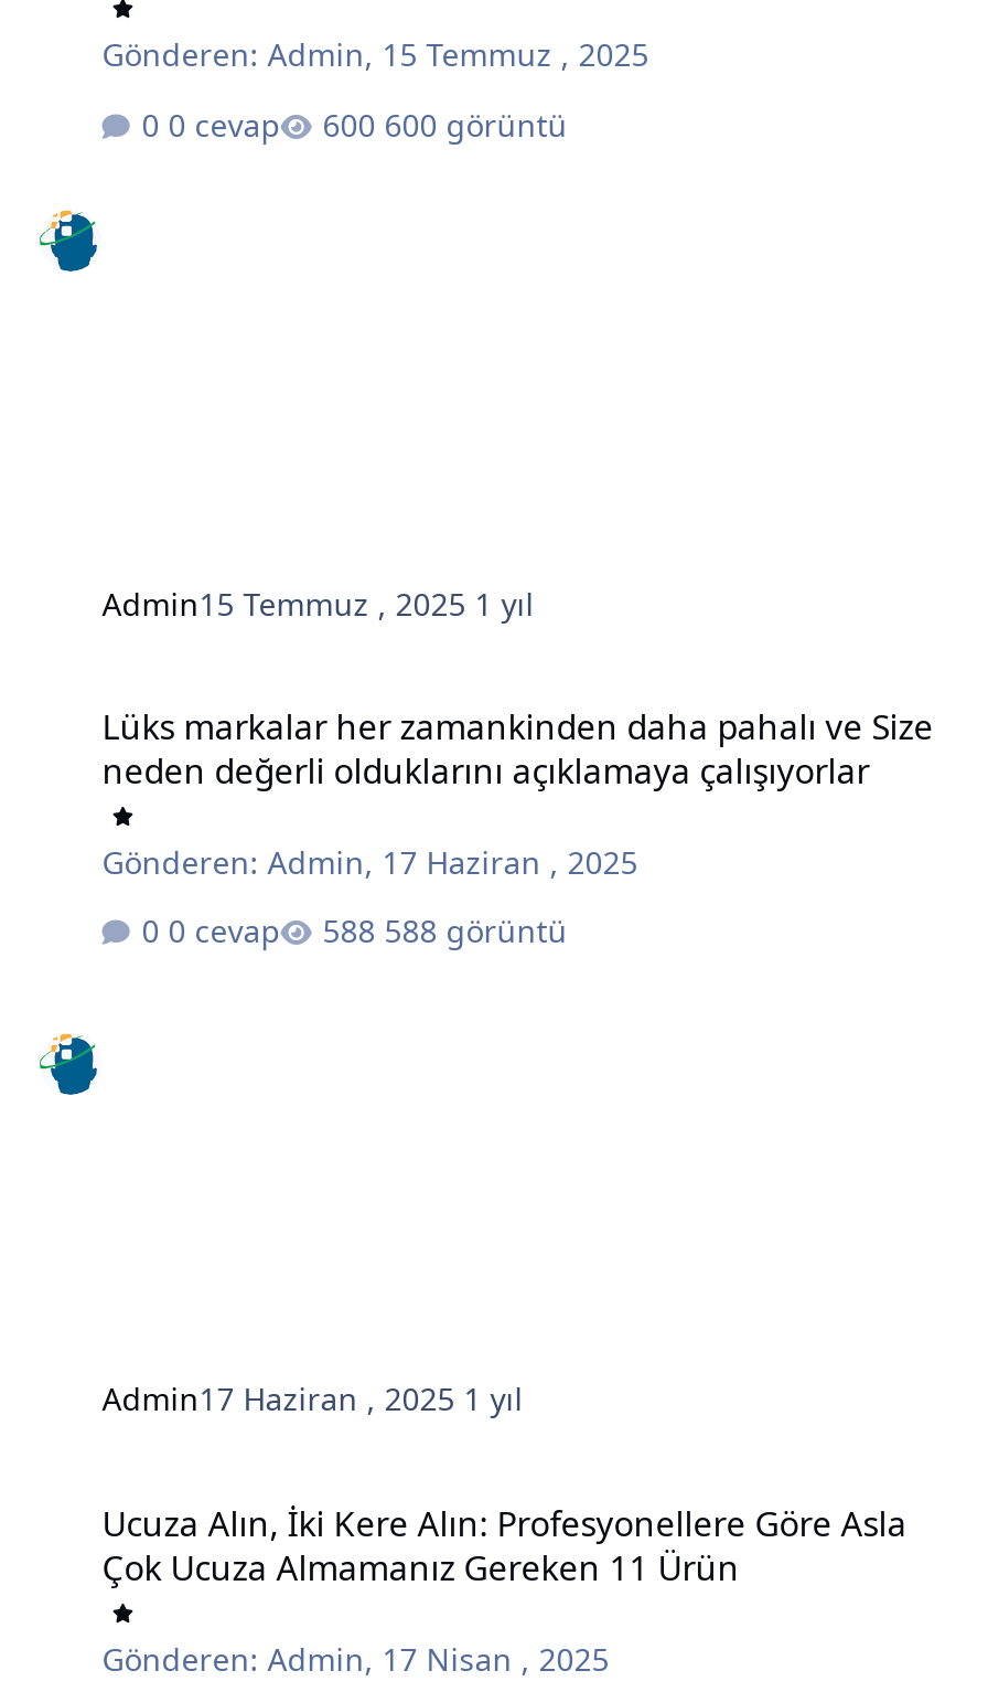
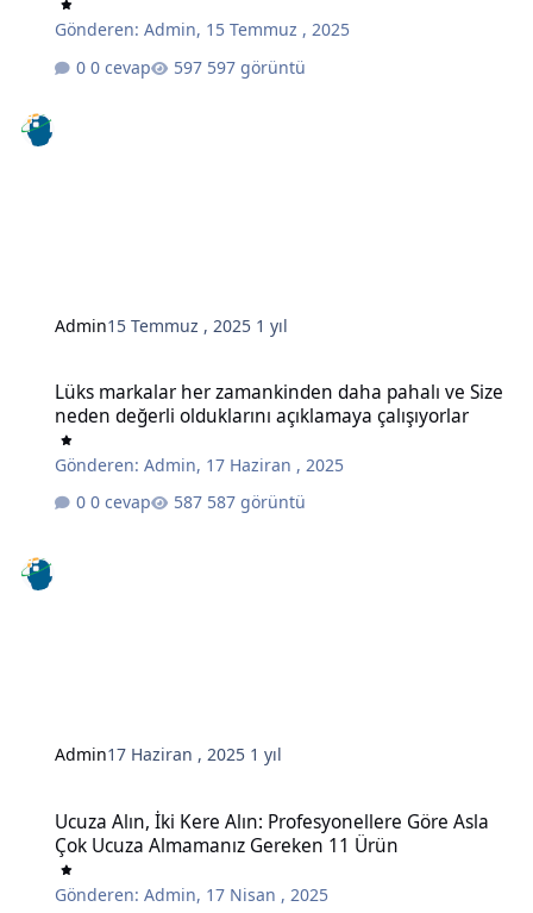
[384,103,567,145] 600 görüntü -> [207,55,306,78] 597 görüntü
[384,911,567,953] 588 görüntü -> [207,491,306,514] 587 görüntü

